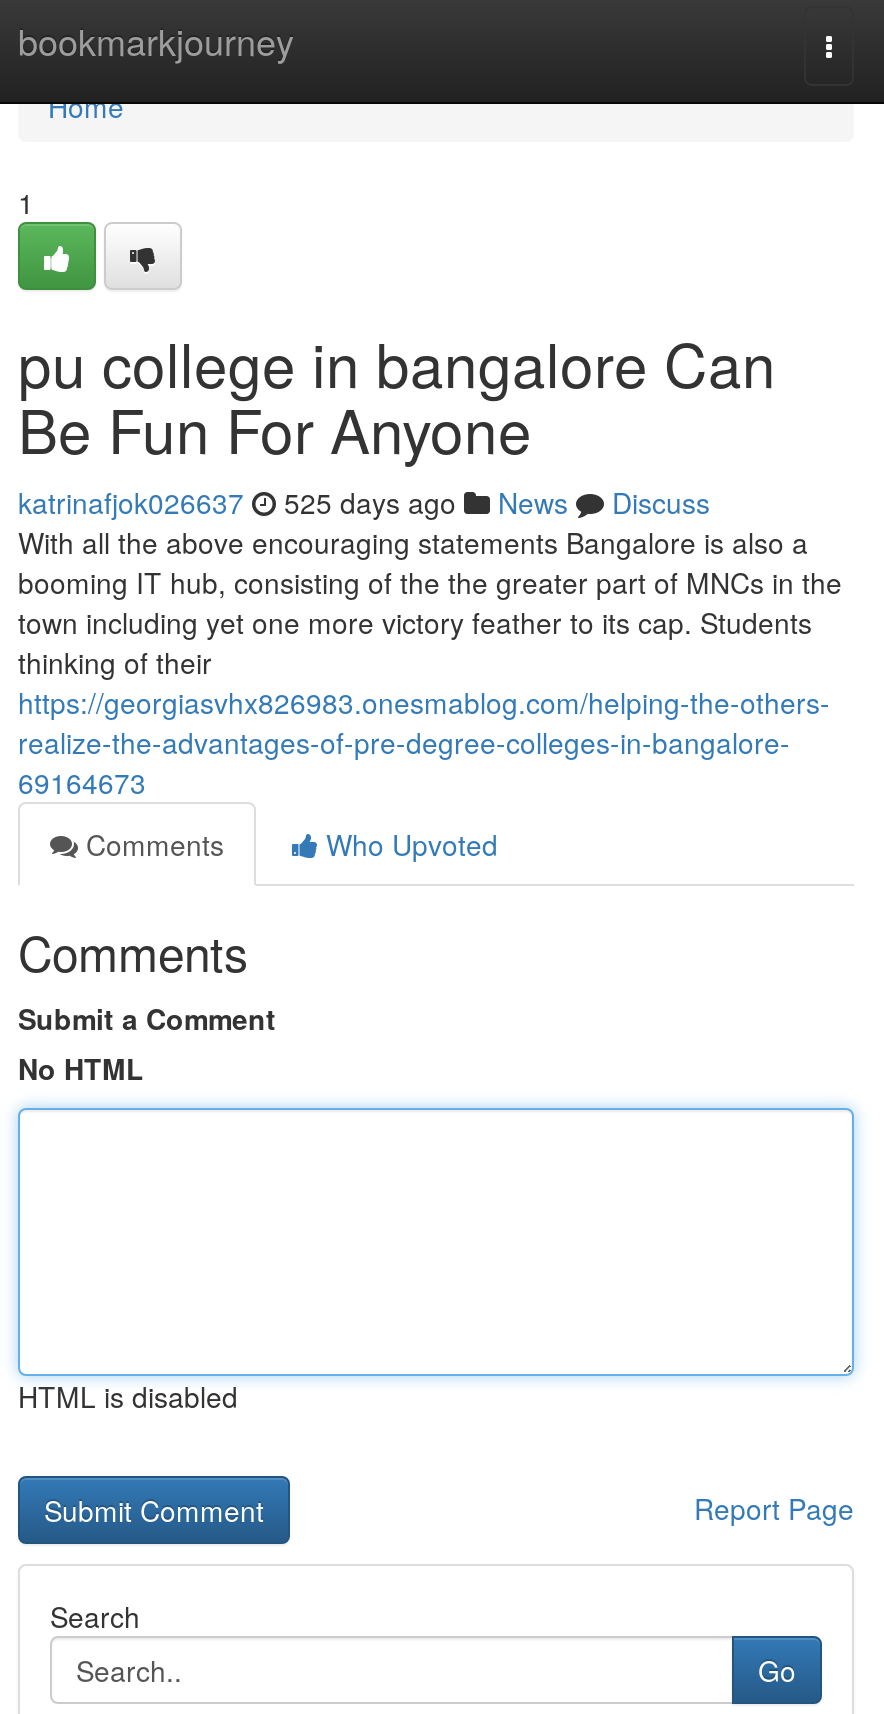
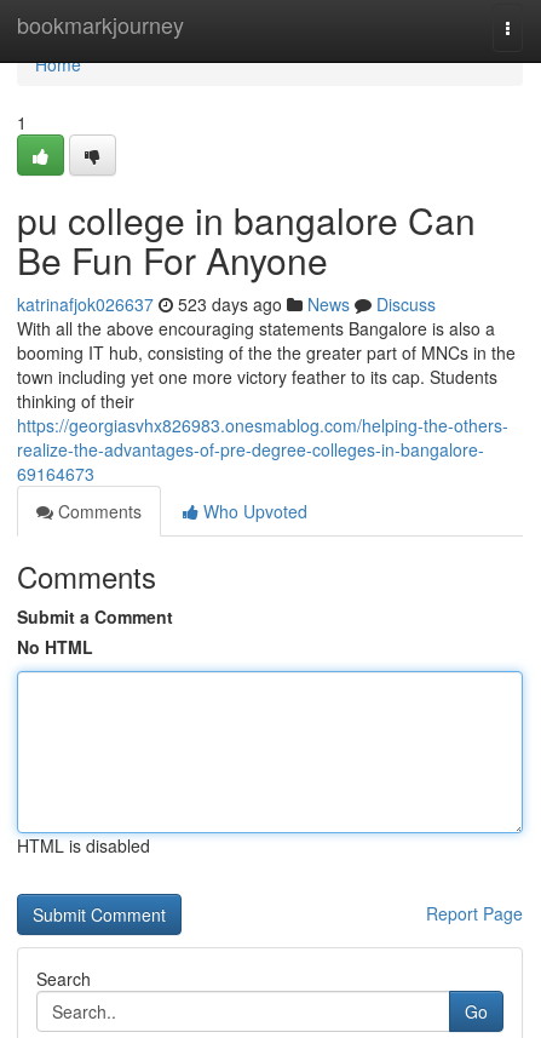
[18,482,710,522] katrinafjok026637 525 days ago News Discuss -> [17,292,436,316] katrinafjok026637 523 days ago News Discuss

